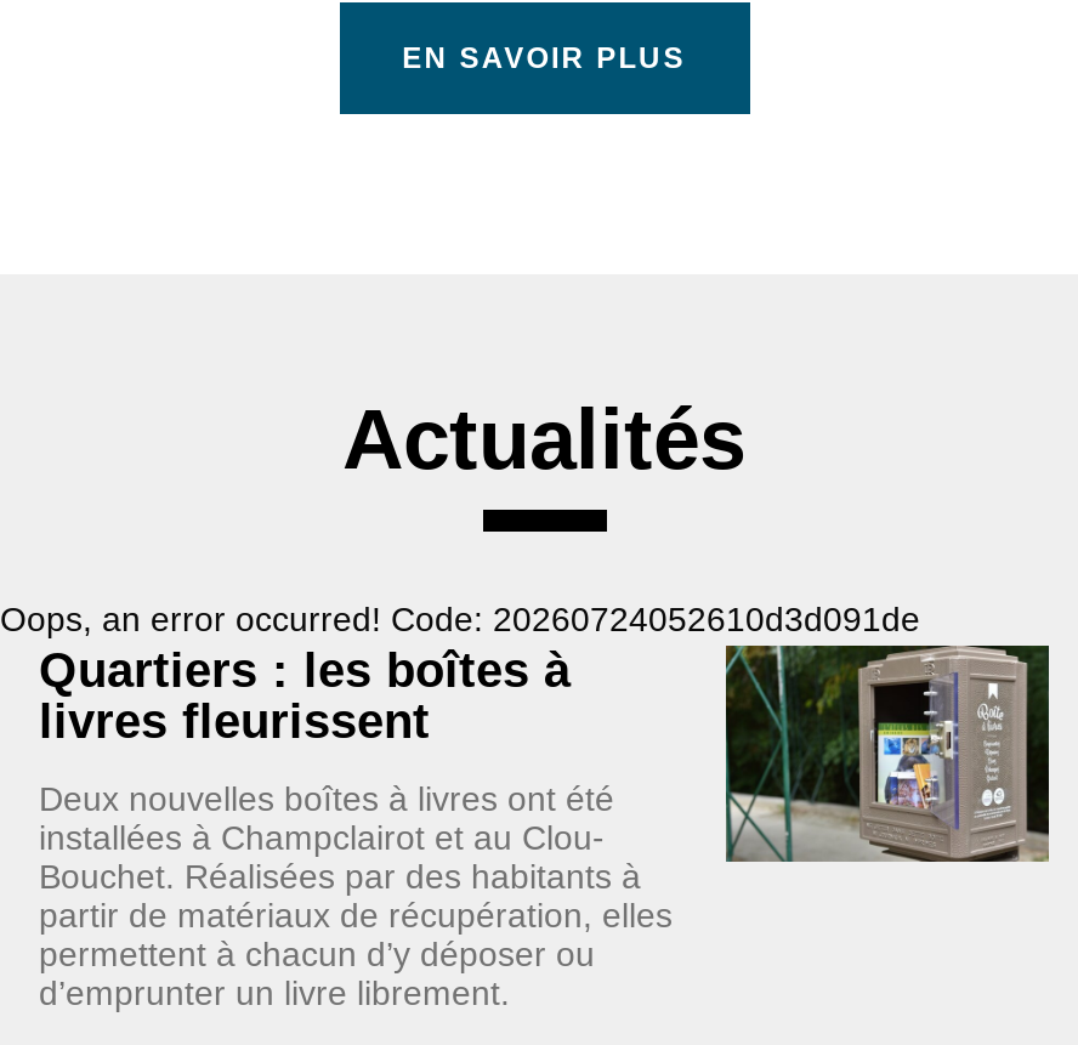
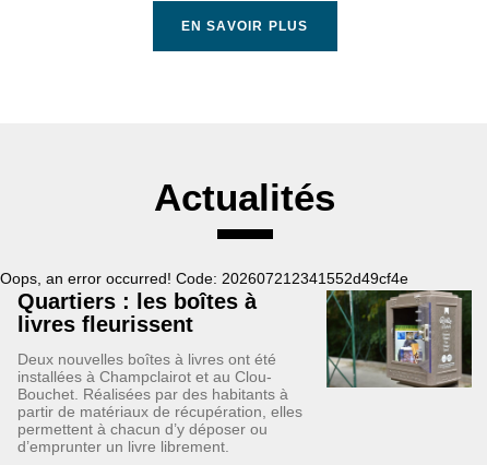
[0,600,920,638] Oops, an error occurred! Code: 20260724052610d3d091de -> [0,270,408,287] Oops, an error occurred! Code: 202607212341552d49cf4e

